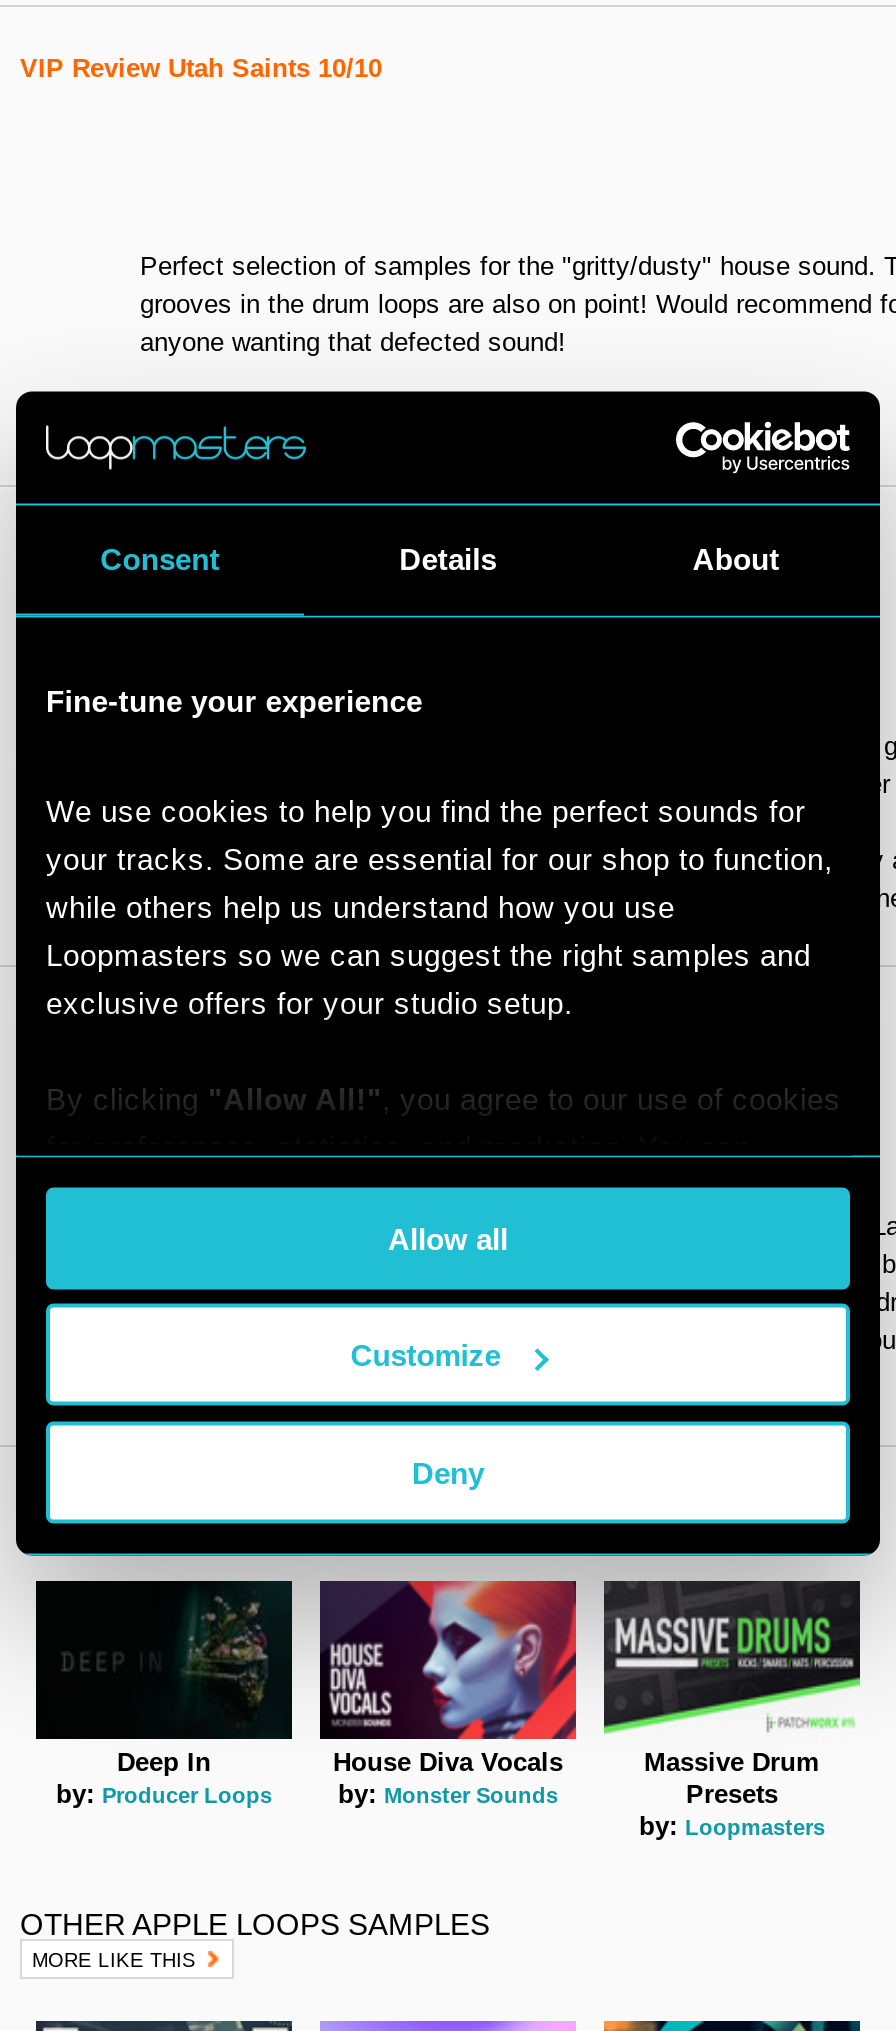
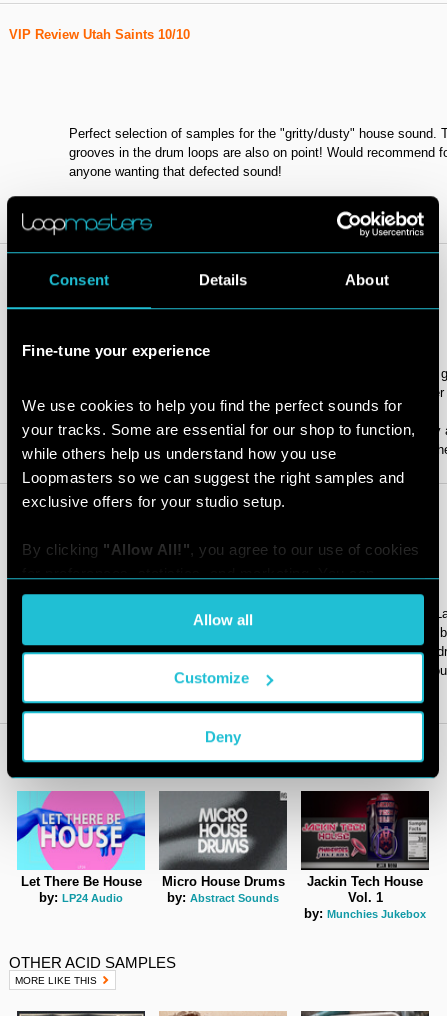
[34,1579,294,1809] [image] | Deep In | by: Producer Loops -> [16,791,146,905] [image] | Let There Be House | by: LP24 Audio
[320,1579,578,1809] [image] | House Diva Vocals | by: Monster Sounds -> [159,790,288,905] [image] | Micro House Drums | by: Abstract Sounds
[602,1581,862,1841] [image] | Massive Drum | Presets | by: Loopmasters -> [300,792,430,921] [image] | Jackin Tech House | Vol. 1 | by: Munchies Jukebox
[20,1907,490,1941] OTHER APPLE LOOPS SAMPLES -> [9,954,176,971] OTHER ACID SAMPLES

